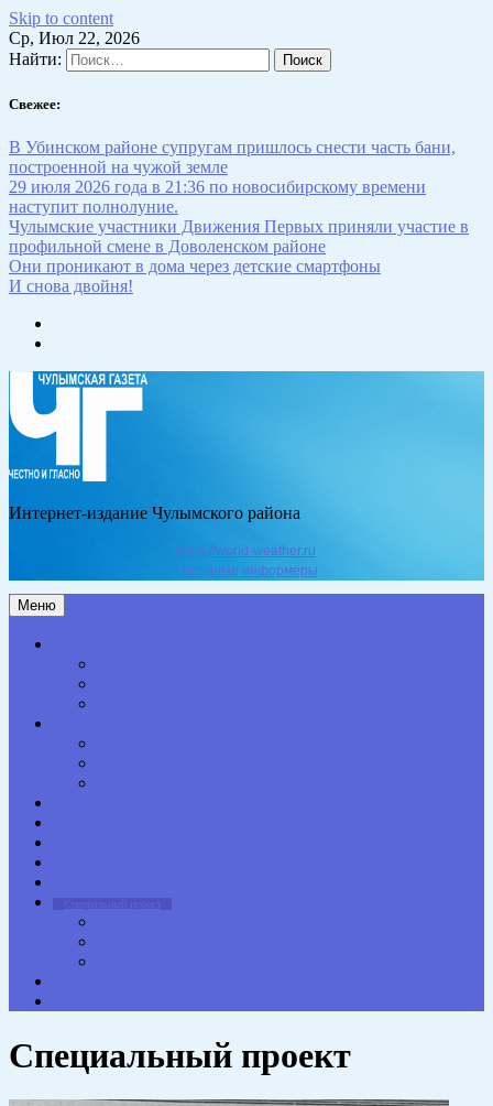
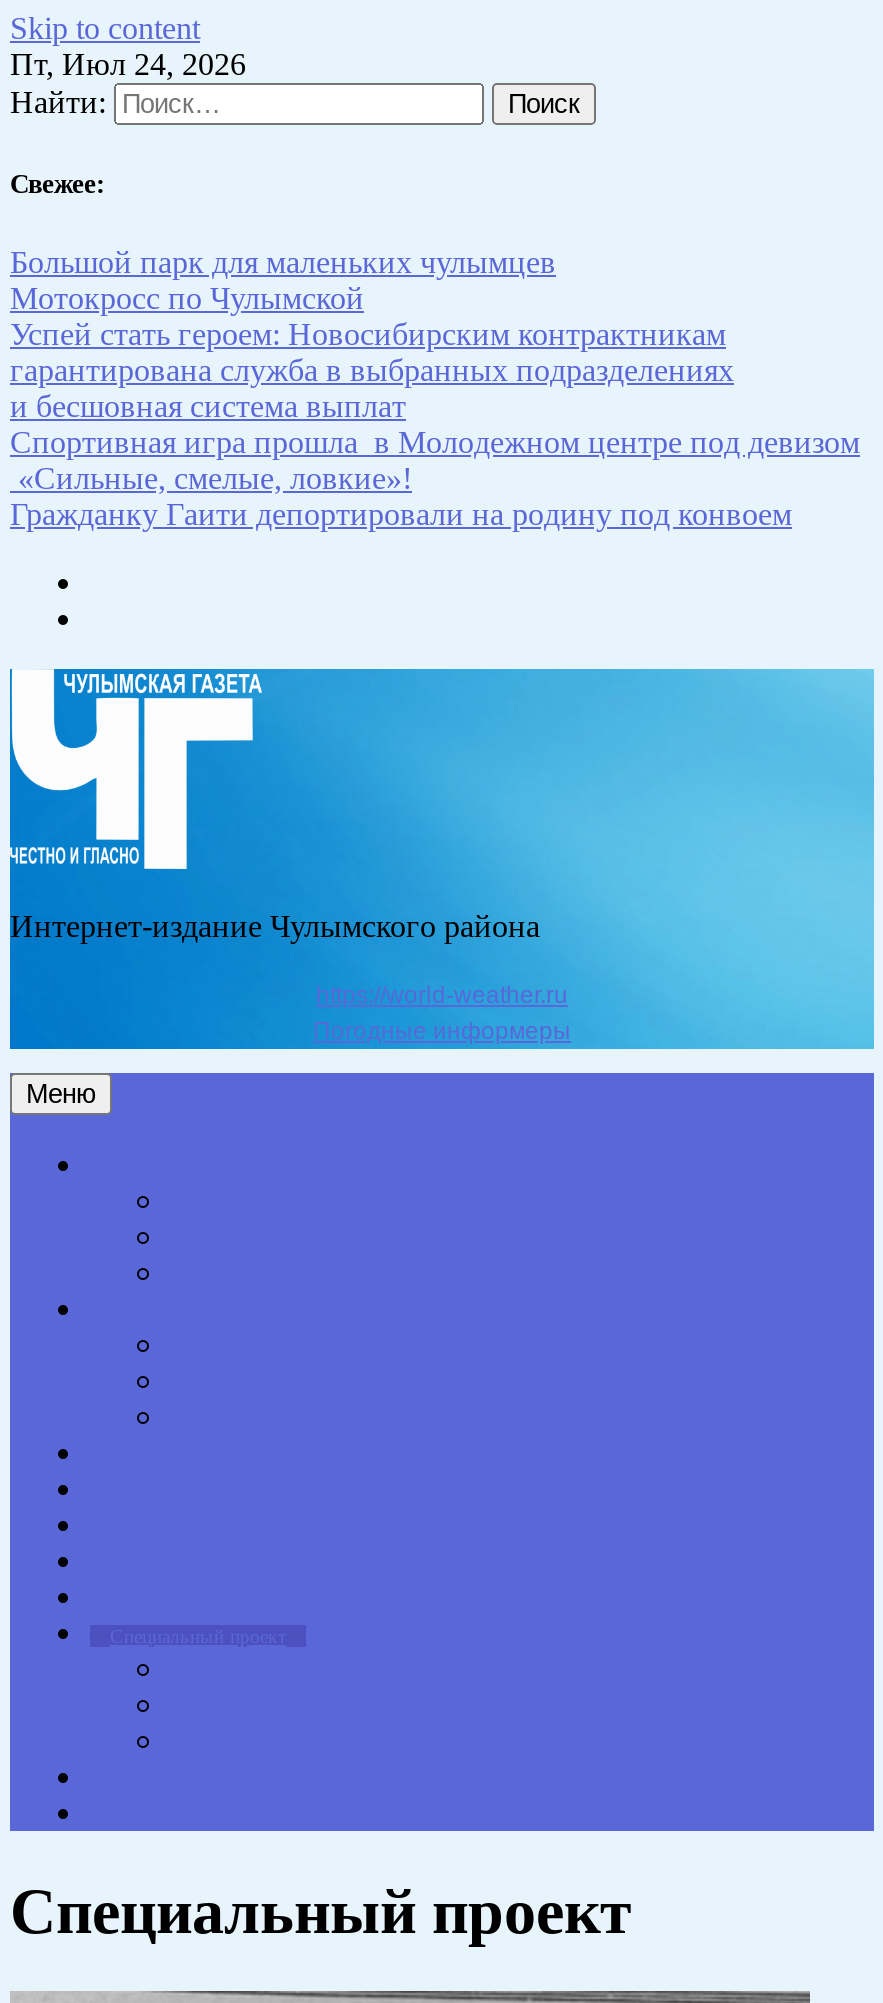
[9,29,140,47] Ср, Июл 22, 2026 -> [10,47,246,81] Пт, Июл 24, 2026
[9,138,469,296] В Убинском районе супругам пришлось снести часть бани, | построенной на чужой земле | 29 июля 2026 года в 21:36 по новосибирскому времени | наступит полнолуние. | Чулымские участники Движения Первых приняли участие в | профильной смене в Доволенском районе | Они проникают в дома через детские смартфоны | И снова двойня! -> [10,246,860,532] Большой парк для маленьких чулымцев | Мотокросс по Чулымской | Успей стать героем: Новосибирским контрактникам | гарантирована служба в выбранных подразделениях | и бесшовная система выплат | Спортивная игра прошла в Молодежном центре под девизом | «Сильные, смелые, ловкие»! | Гражданку Гаити депортировали на родину под конвоем

